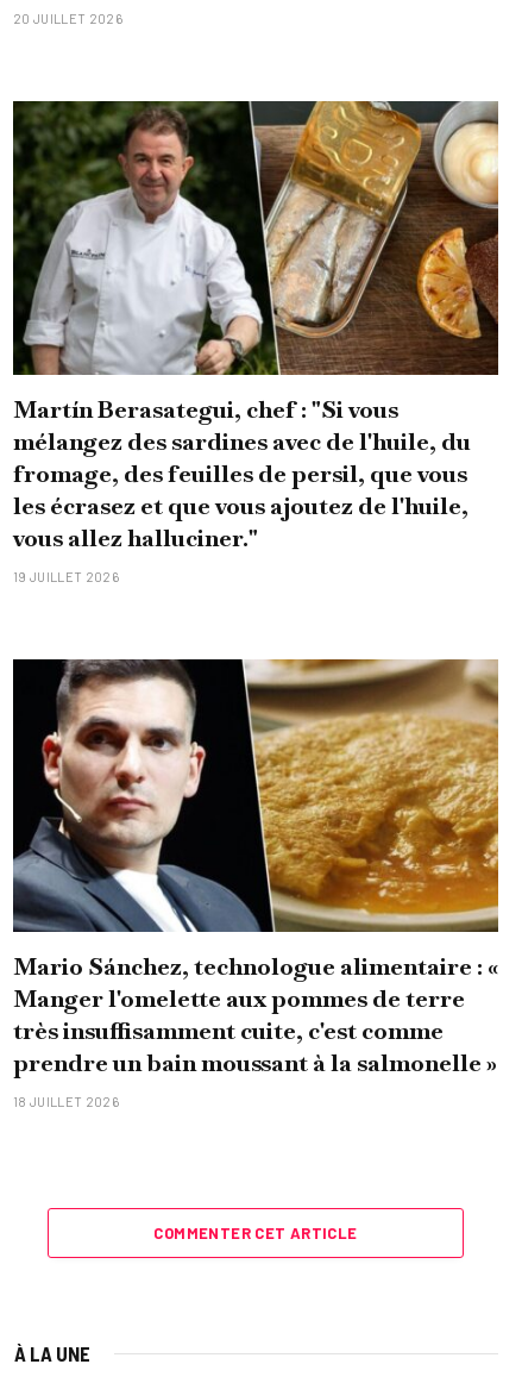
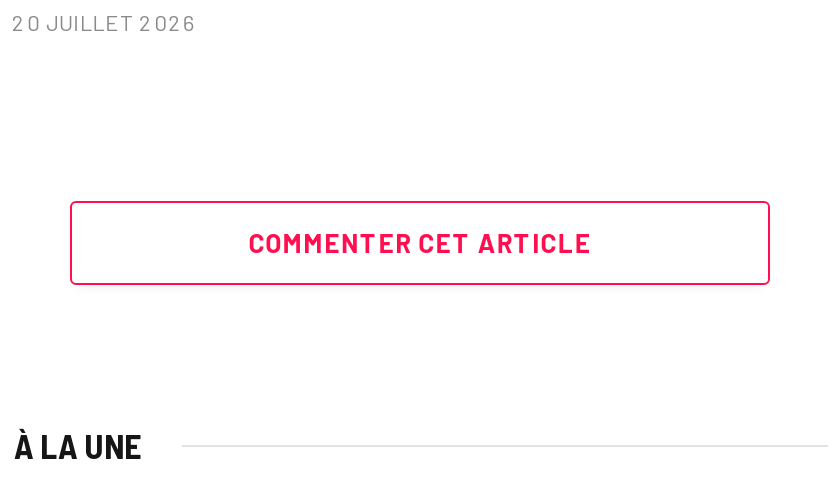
[12,100,499,584] [image] | Martín Berasategui, chef : "Si vous | mélangez des sardines avec de l'huile, du | fromage, des feuilles de persil, que vous | les écrasez et que vous ajoutez de l'huile, | vous allez halluciner." | 19 JUILLET 2026 -> none
[12,658,499,1109] [image] | Mario Sánchez, technologue alimentaire : « | Manger l'omelette aux pommes de terre | très insuffisamment cuite, c'est comme | prendre un bain moussant à la salmonelle » | 18 JUILLET 2026 -> none

